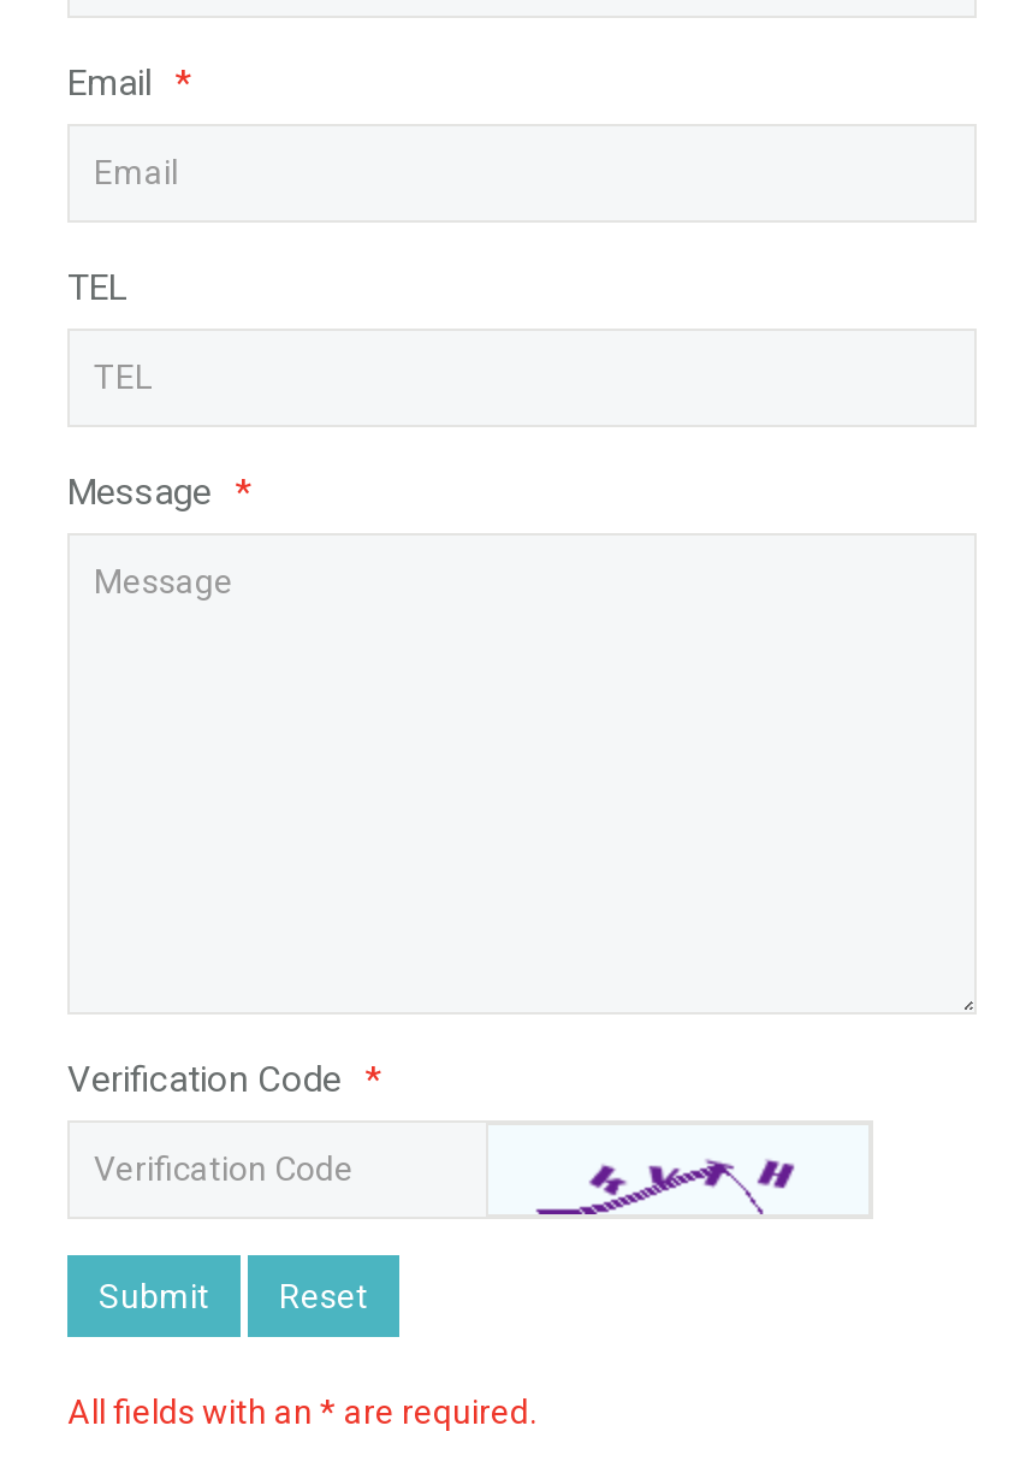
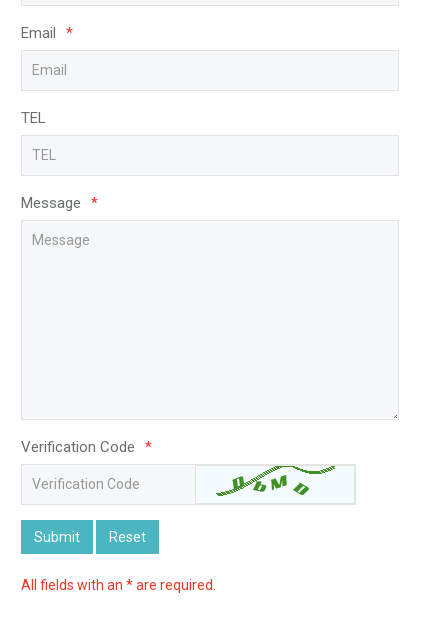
[534,1125,823,1217] [image] -> [215,465,336,503] [image]

